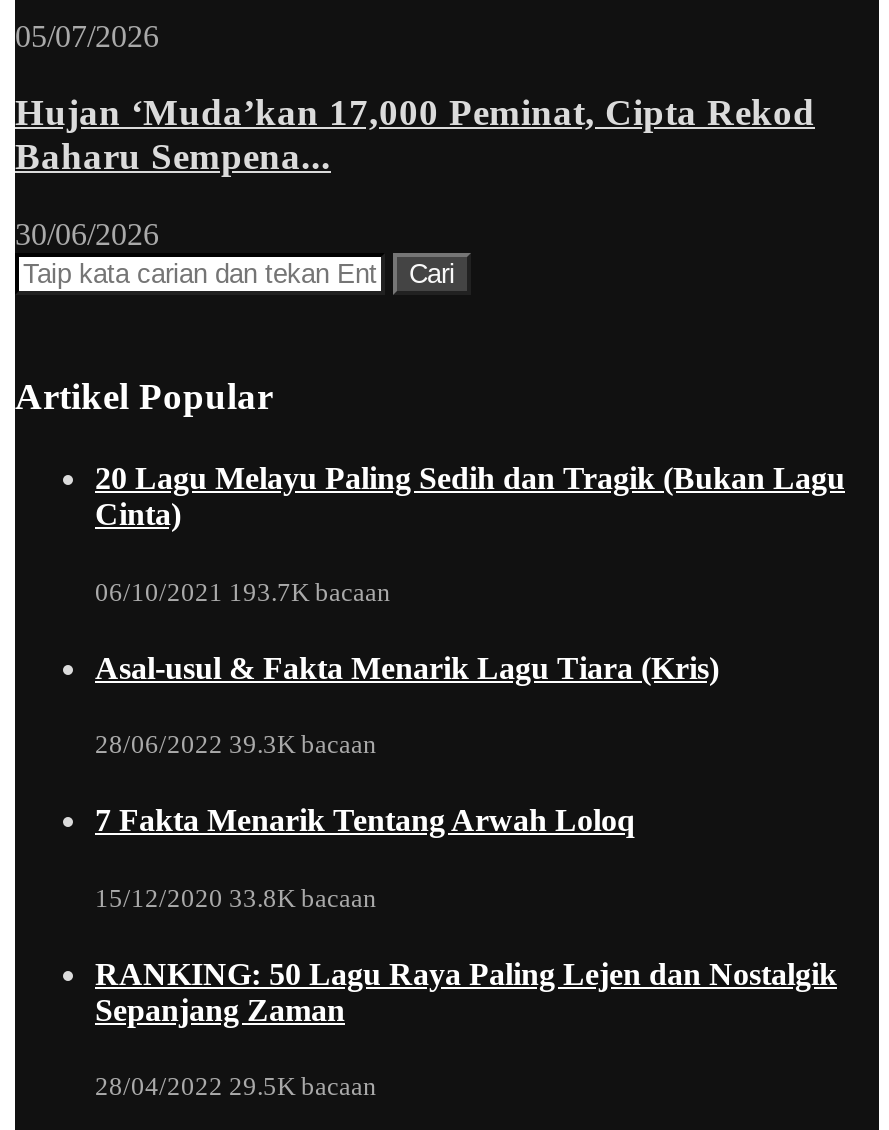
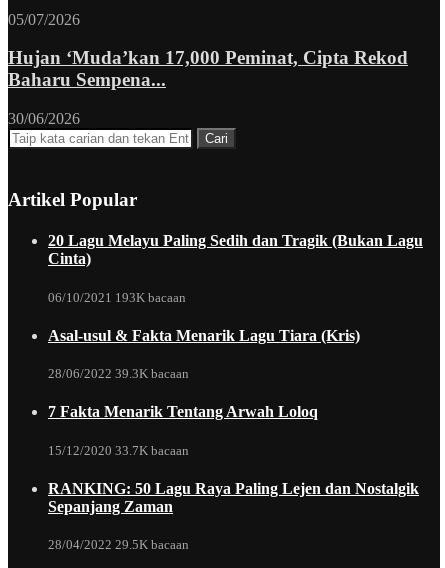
[95,576,391,606] 06/10/2021 193.7K bacaan -> [48,290,186,305] 06/10/2021 193K bacaan
[95,883,377,913] 15/12/2020 33.8K bacaan -> [48,443,189,458] 15/12/2020 33.7K bacaan

